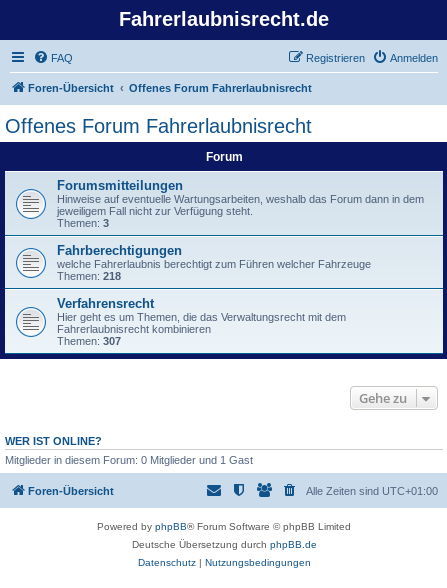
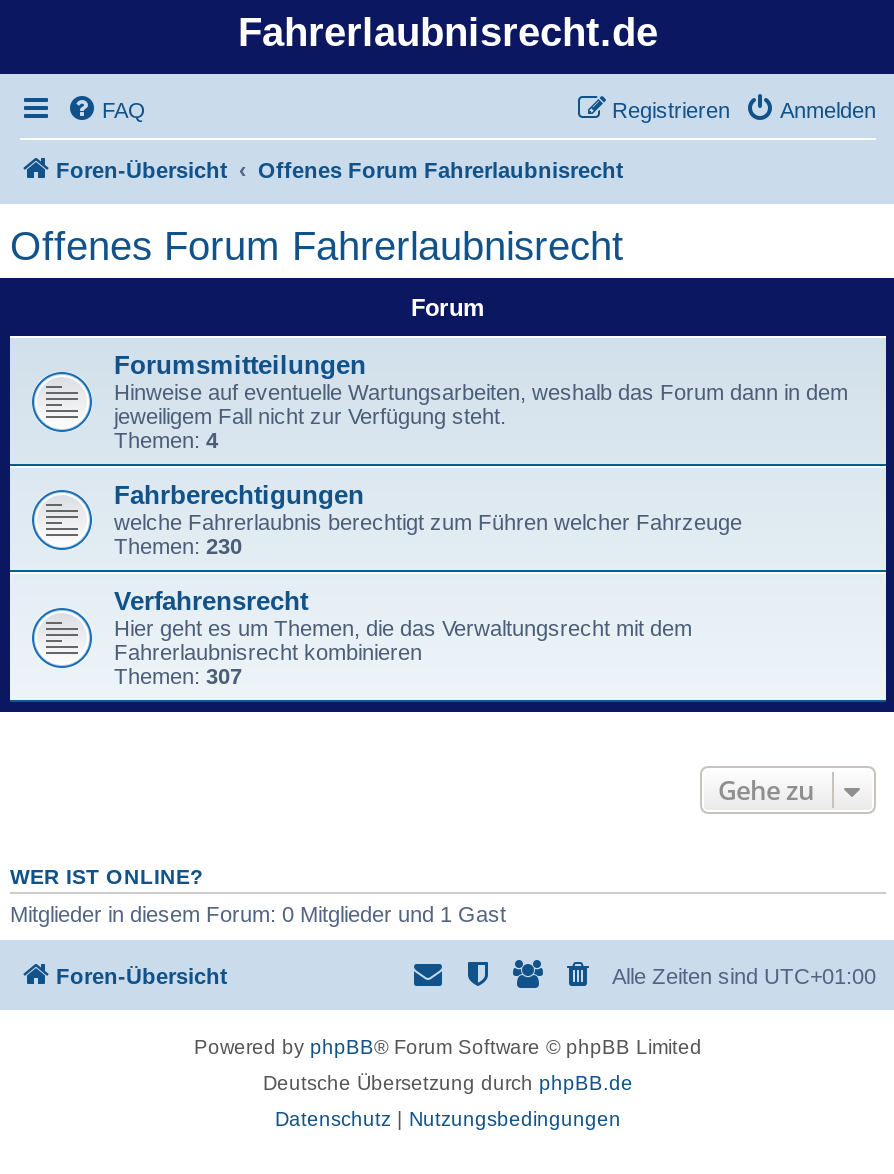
[57,217,109,229] Themen: 3 -> [114,428,218,452] Themen: 4
[57,270,121,282] Themen: 218 -> [114,534,242,558] Themen: 230

